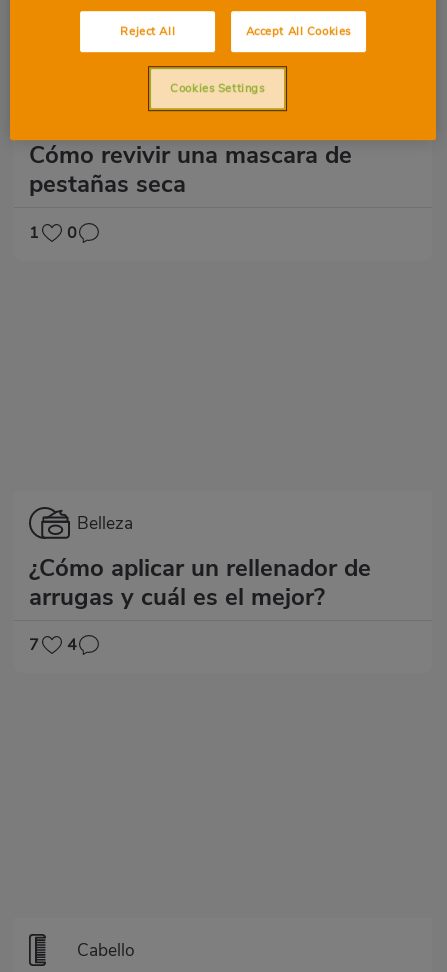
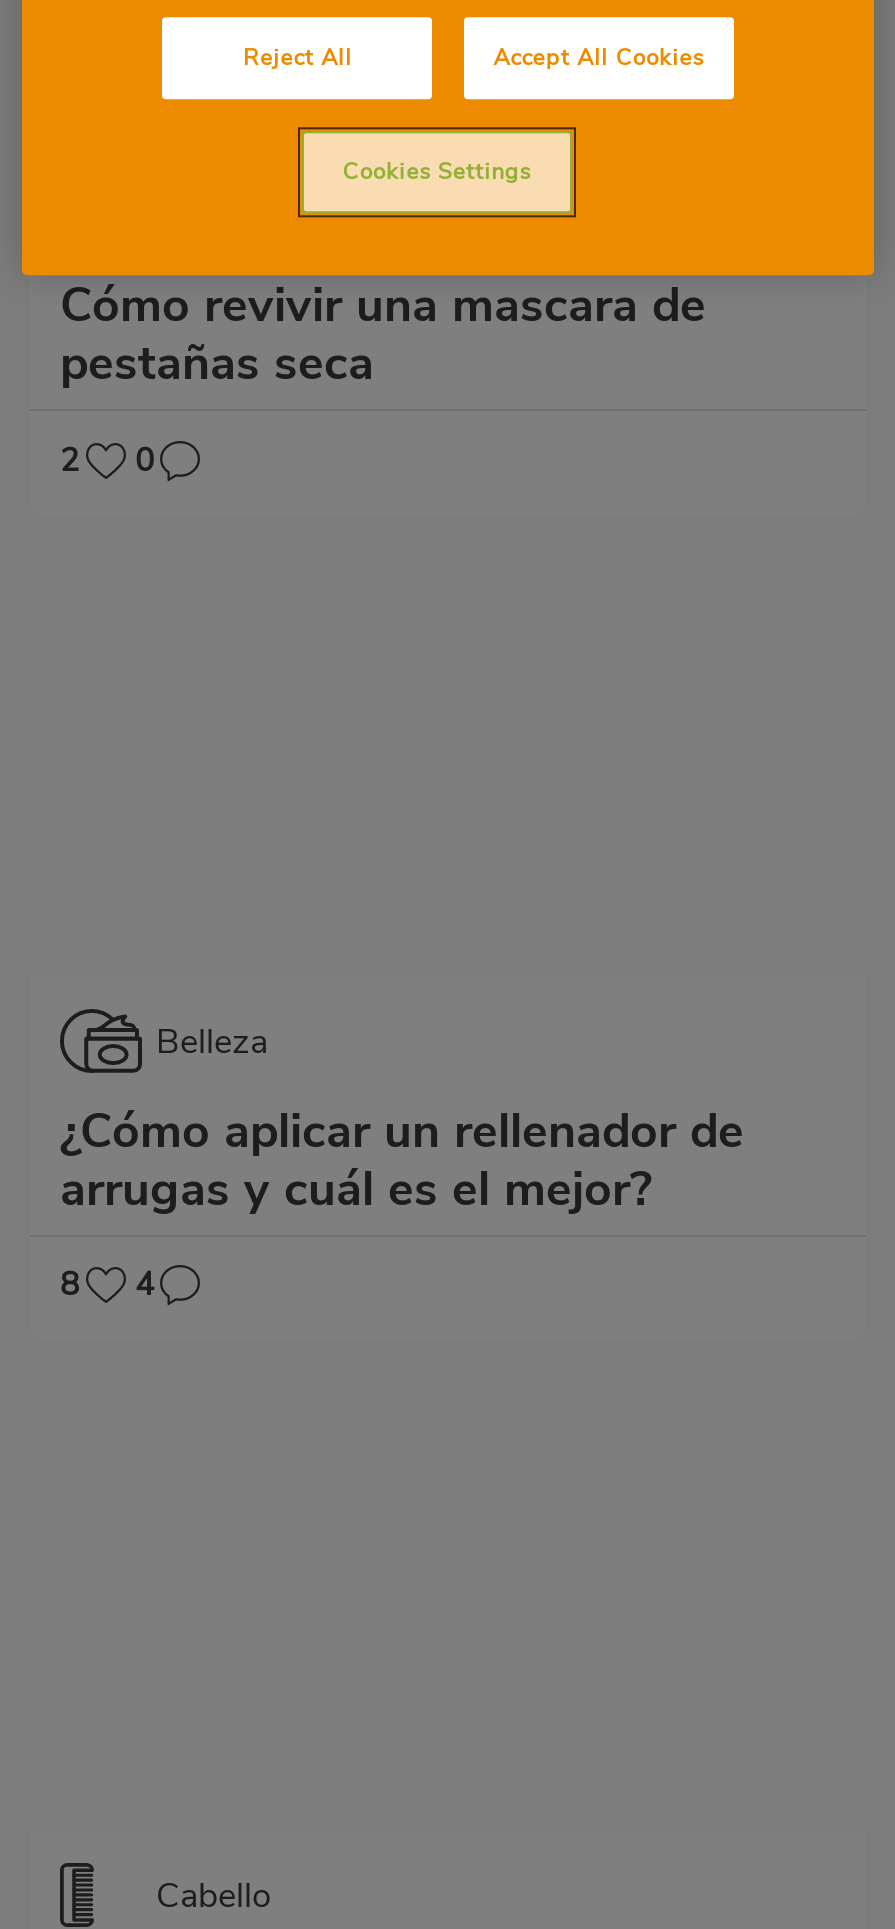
[29,222,76,244] 1 0 -> [60,438,155,482] 2 0
[29,634,76,656] 7 4 -> [60,1264,155,1308] 8 4

